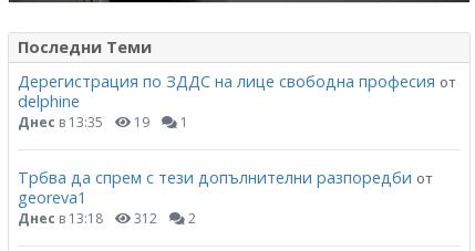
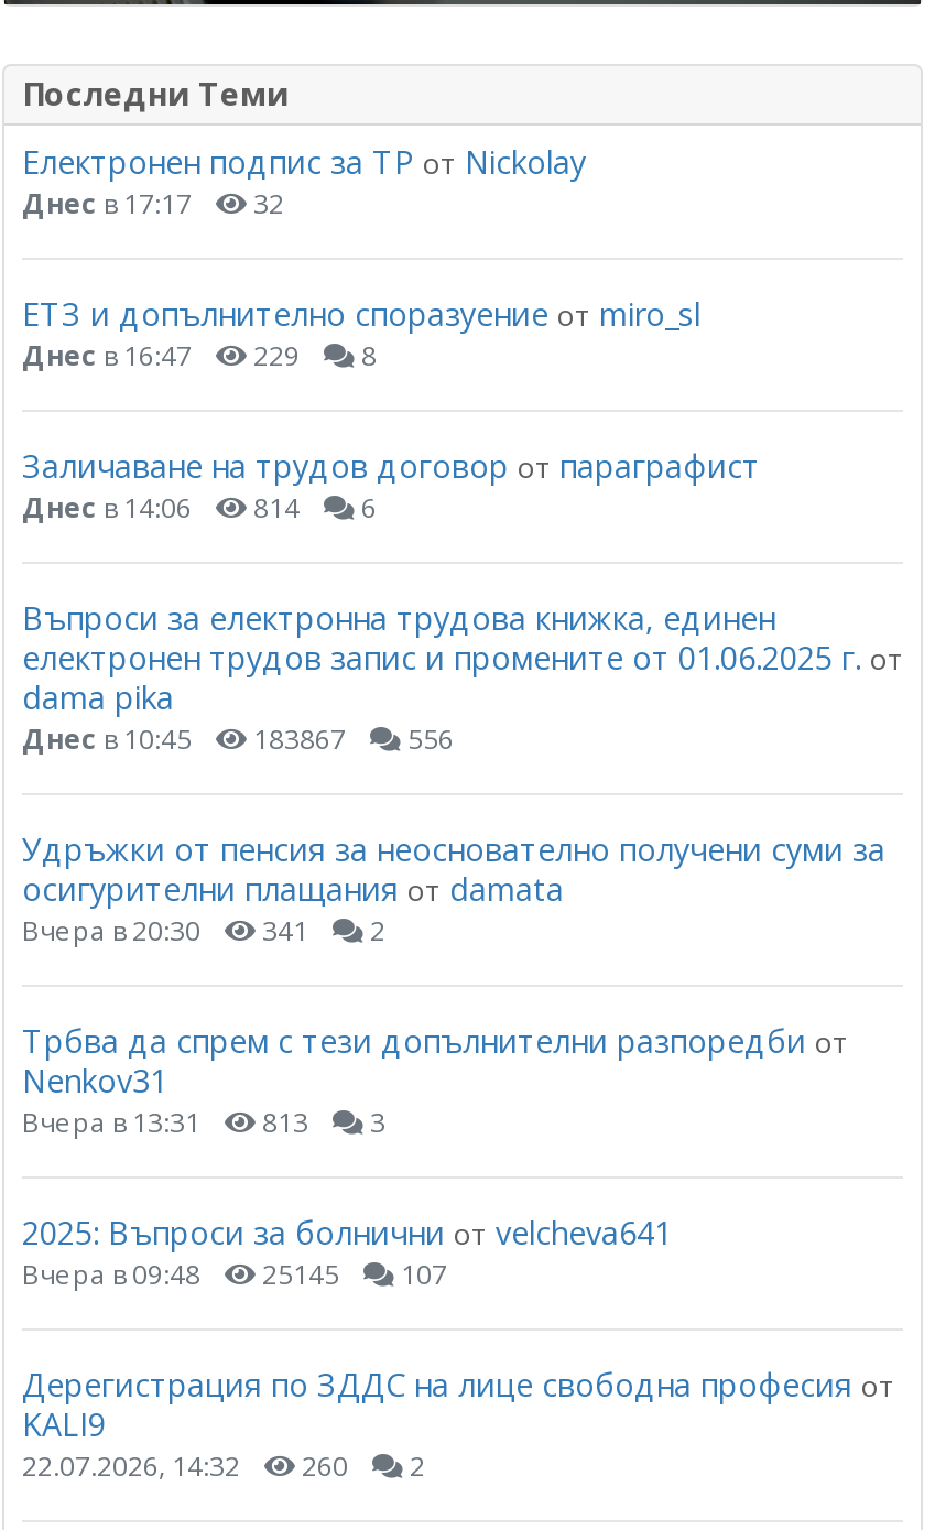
none -> [22,141,903,1293] Електронен подпис за ТР от Nickolay | Днес в 17:17 | 32 | ЕТЗ и допълнително споразуение от miro_sl | Днес в 16:47 | 229 | 8 | Заличаване на трудов договор от параграфист | Днес в 14:06 | 814 | 6 | Въпроси за електронна трудова книжка, единен | електронен трудов запис и промените от 01.06.2025 г. от | dama pika | Днес в 10:45 | 183867 | 556 | Удръжки от пенсия за неоснователно получени суми за | осигурителни плащания от damata | Вчера в 20:30 | 341 | 2 | Nenkov31 | Вчера в 13:31 | 813 | 3 | 2025: Въпроси за болнични от velcheva641 | Вчера в 09:48 | 25145 | 107
moved [18,71,456,92] -> [22,1364,894,1406]: Дерегистрация по ЗДДС на лице свободна професия от
[18,91,188,228] delphine | Днес в 13:35 | 19 | 1 | georeva1 | Днес в 13:18 | 312 -> [22,1404,348,1485] KALI9 | 22.07.2026, 14:32 | 260
moved [18,167,433,188] -> [22,1020,848,1062]: Трбва да спрем с тези допълнителни разпоредби от

